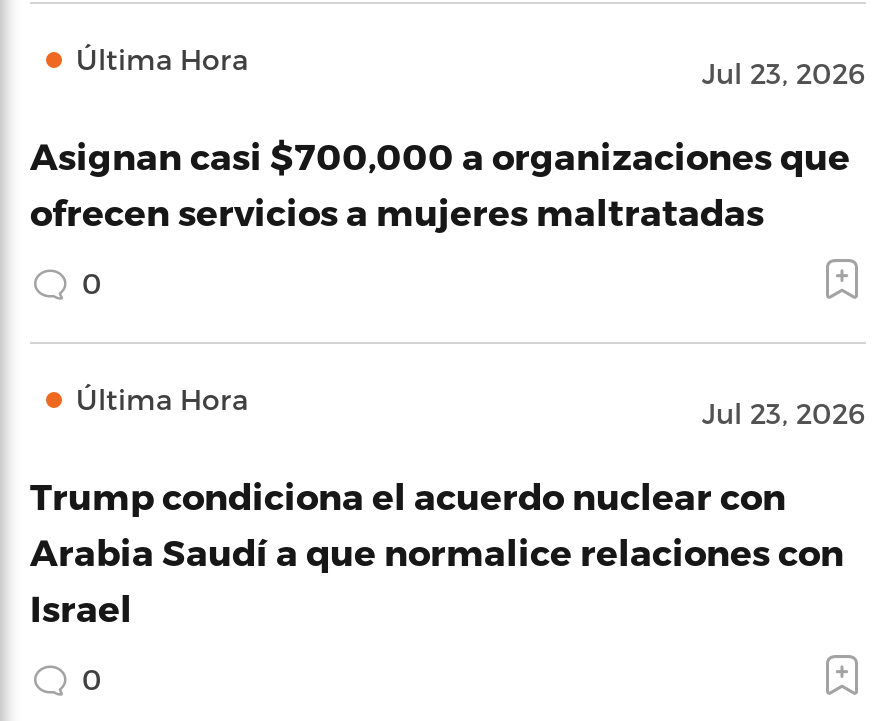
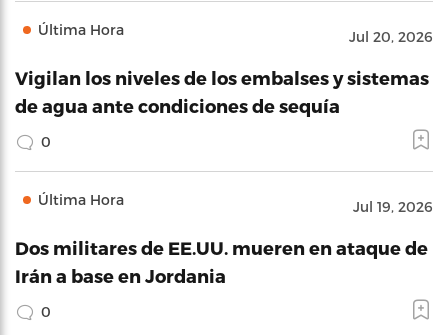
[702,56,866,90] Jul 23, 2026 -> [349,28,433,45] Jul 20, 2026
[30,134,850,232] Asignan casi $700,000 a organizaciones que | ofrecen servicios a mujeres maltratadas -> [15,67,429,116] Vigilan los niveles de los embalses y sistemas | de agua ante condiciones de sequía
[702,396,866,430] Jul 23, 2026 -> [353,198,433,215] Jul 19, 2026
[30,474,844,628] Trump condiciona el acuerdo nuclear con | Arabia Saudí a que normalice relaciones con | Israel -> [15,237,428,286] Dos militares de EE.UU. mueren en ataque de | Irán a base en Jordania

